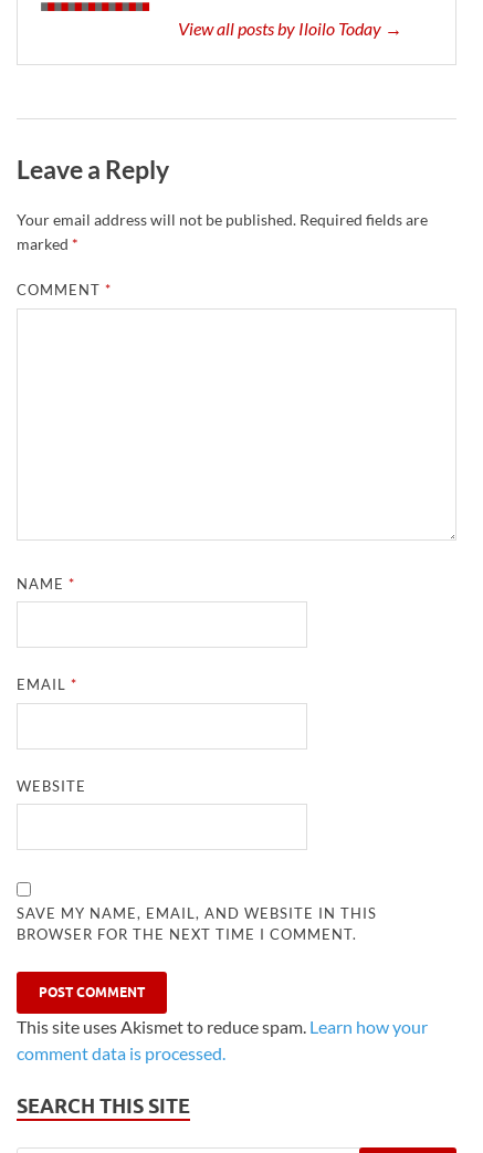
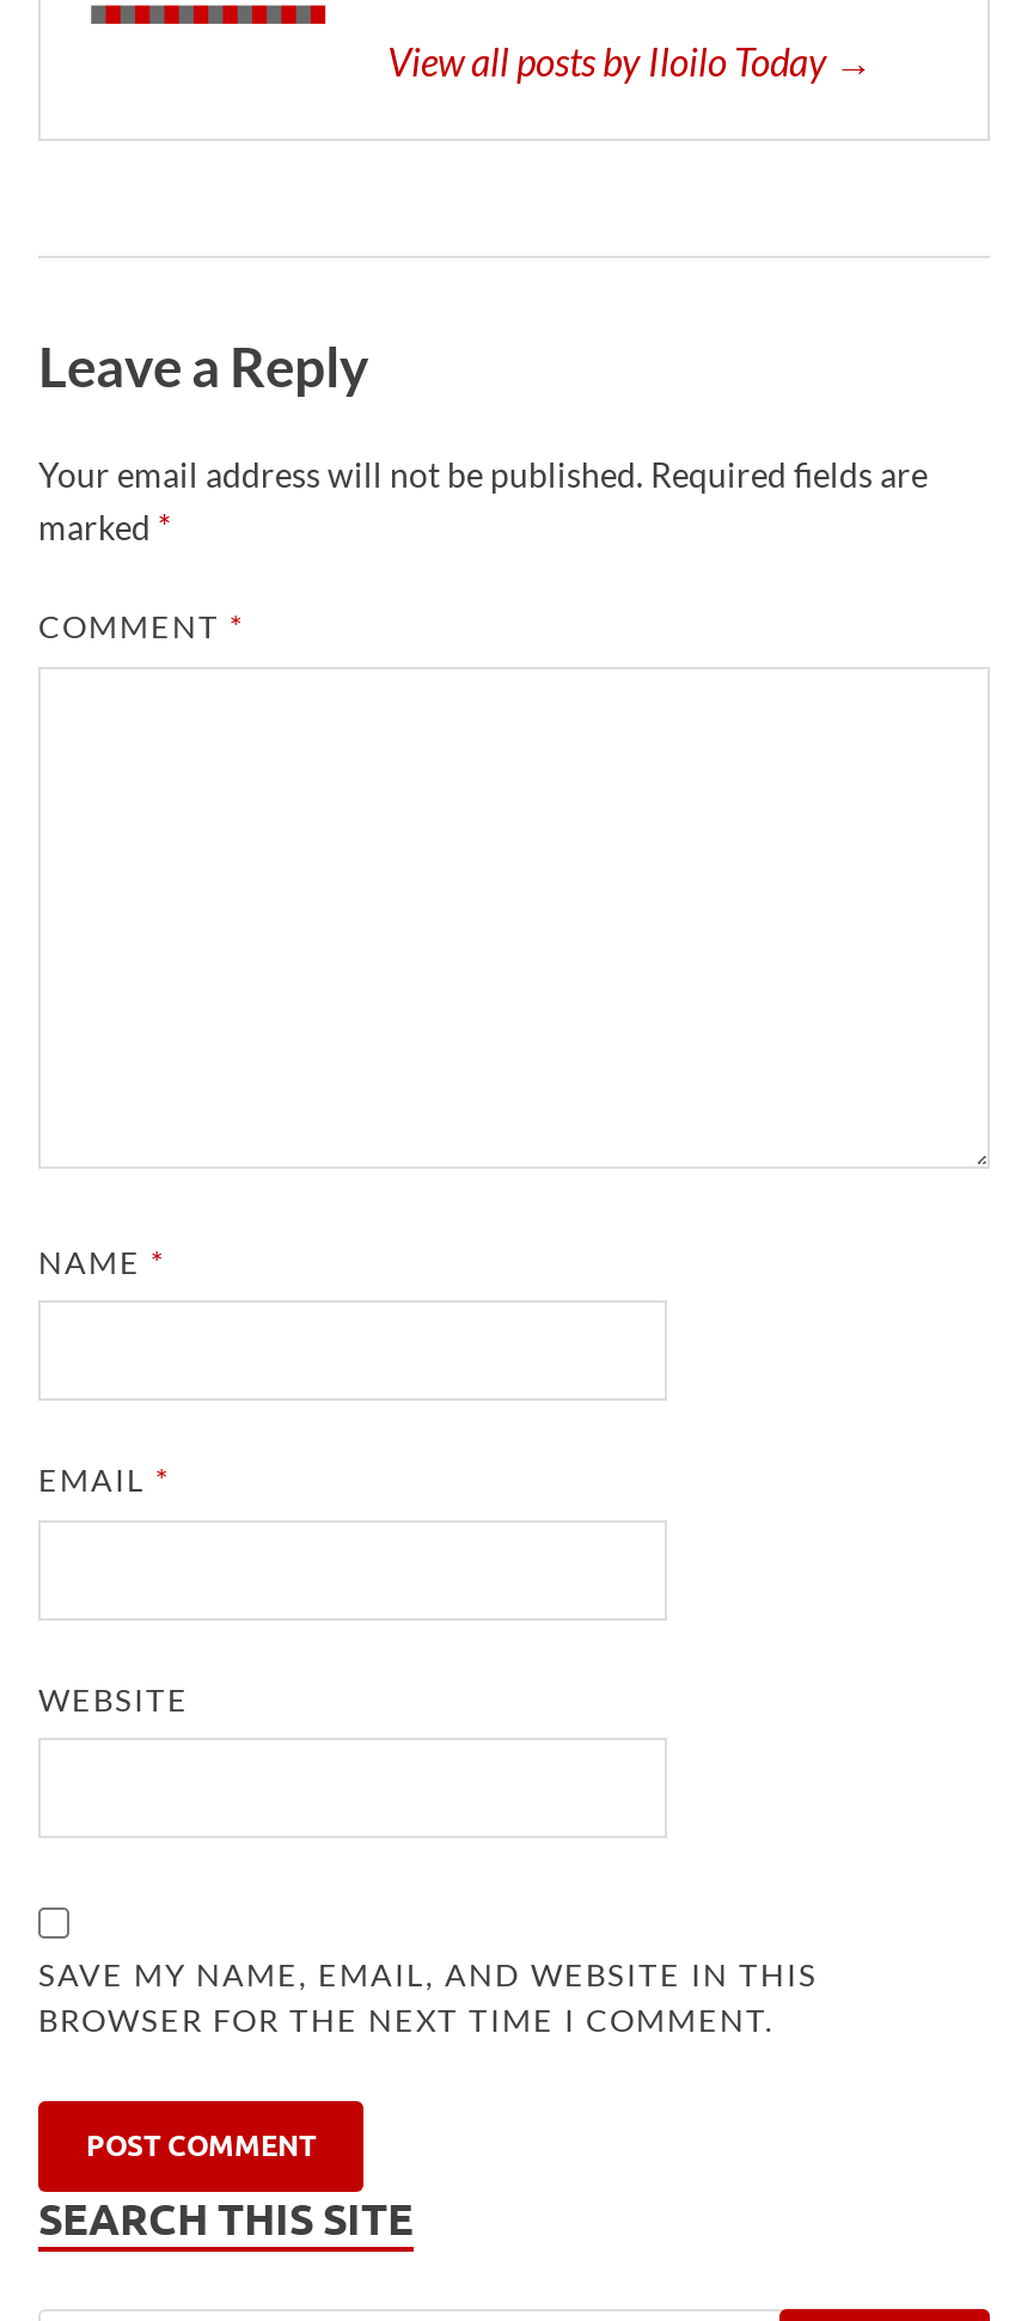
[17,1016,428,1064] This site uses Akismet to reduce spam. Learn how your | comment data is processed. -> none

